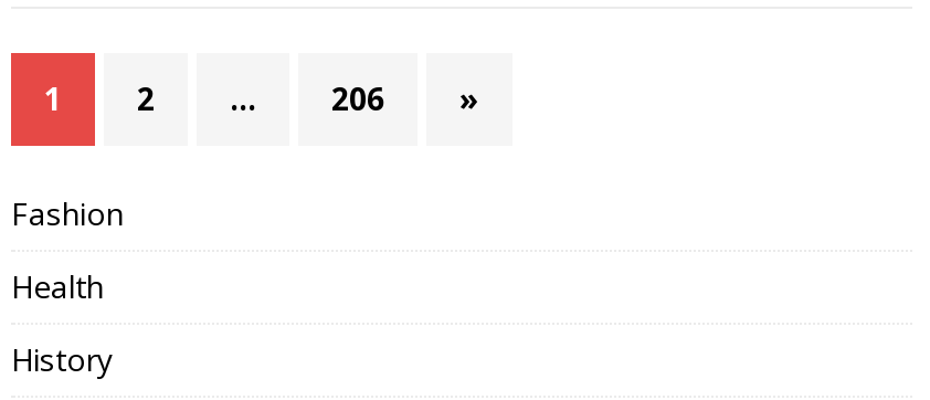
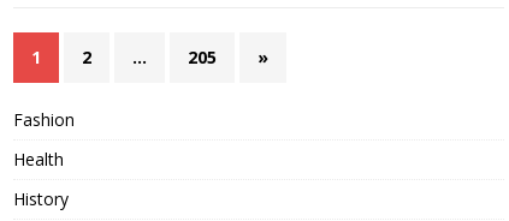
[331,77,384,119] 206 -> [188,45,217,68] 205

